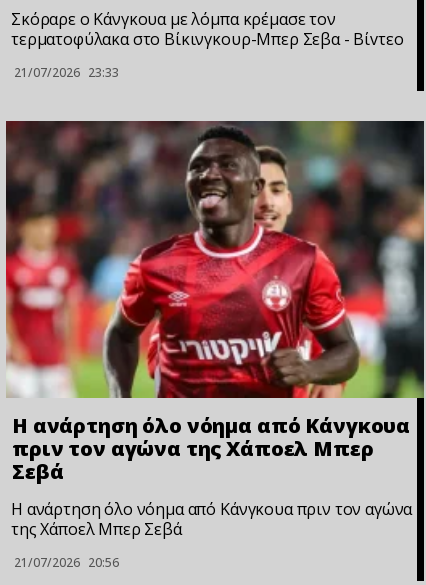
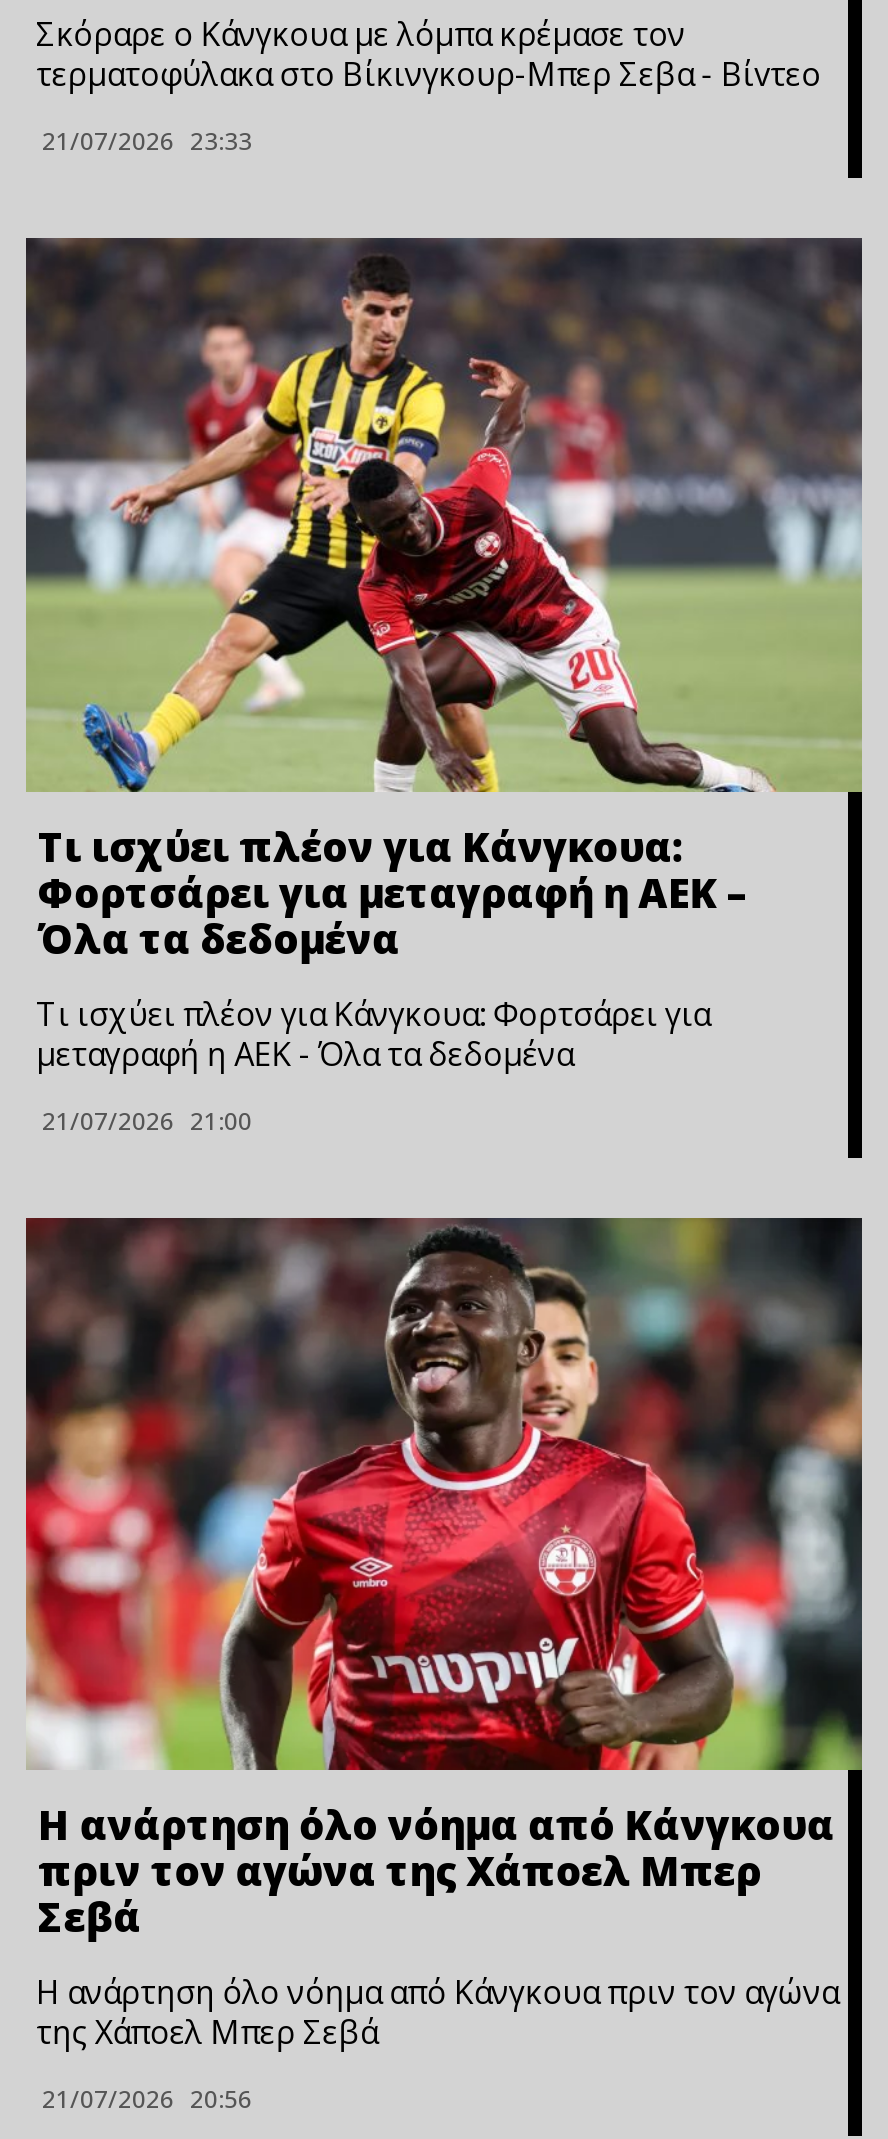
none -> [24,237,862,1137] [image] | Τι ισχύει πλέον για Κάνγκουα: | Φορτσάρει για μεταγραφή η ΑΕΚ – | Όλα τα δεδομένα | Τι ισχύει πλέον για Κάνγκουα: Φορτσάρει για | μεταγραφή η ΑΕΚ - Όλα τα δεδομένα | 21/07/2026 21:00

